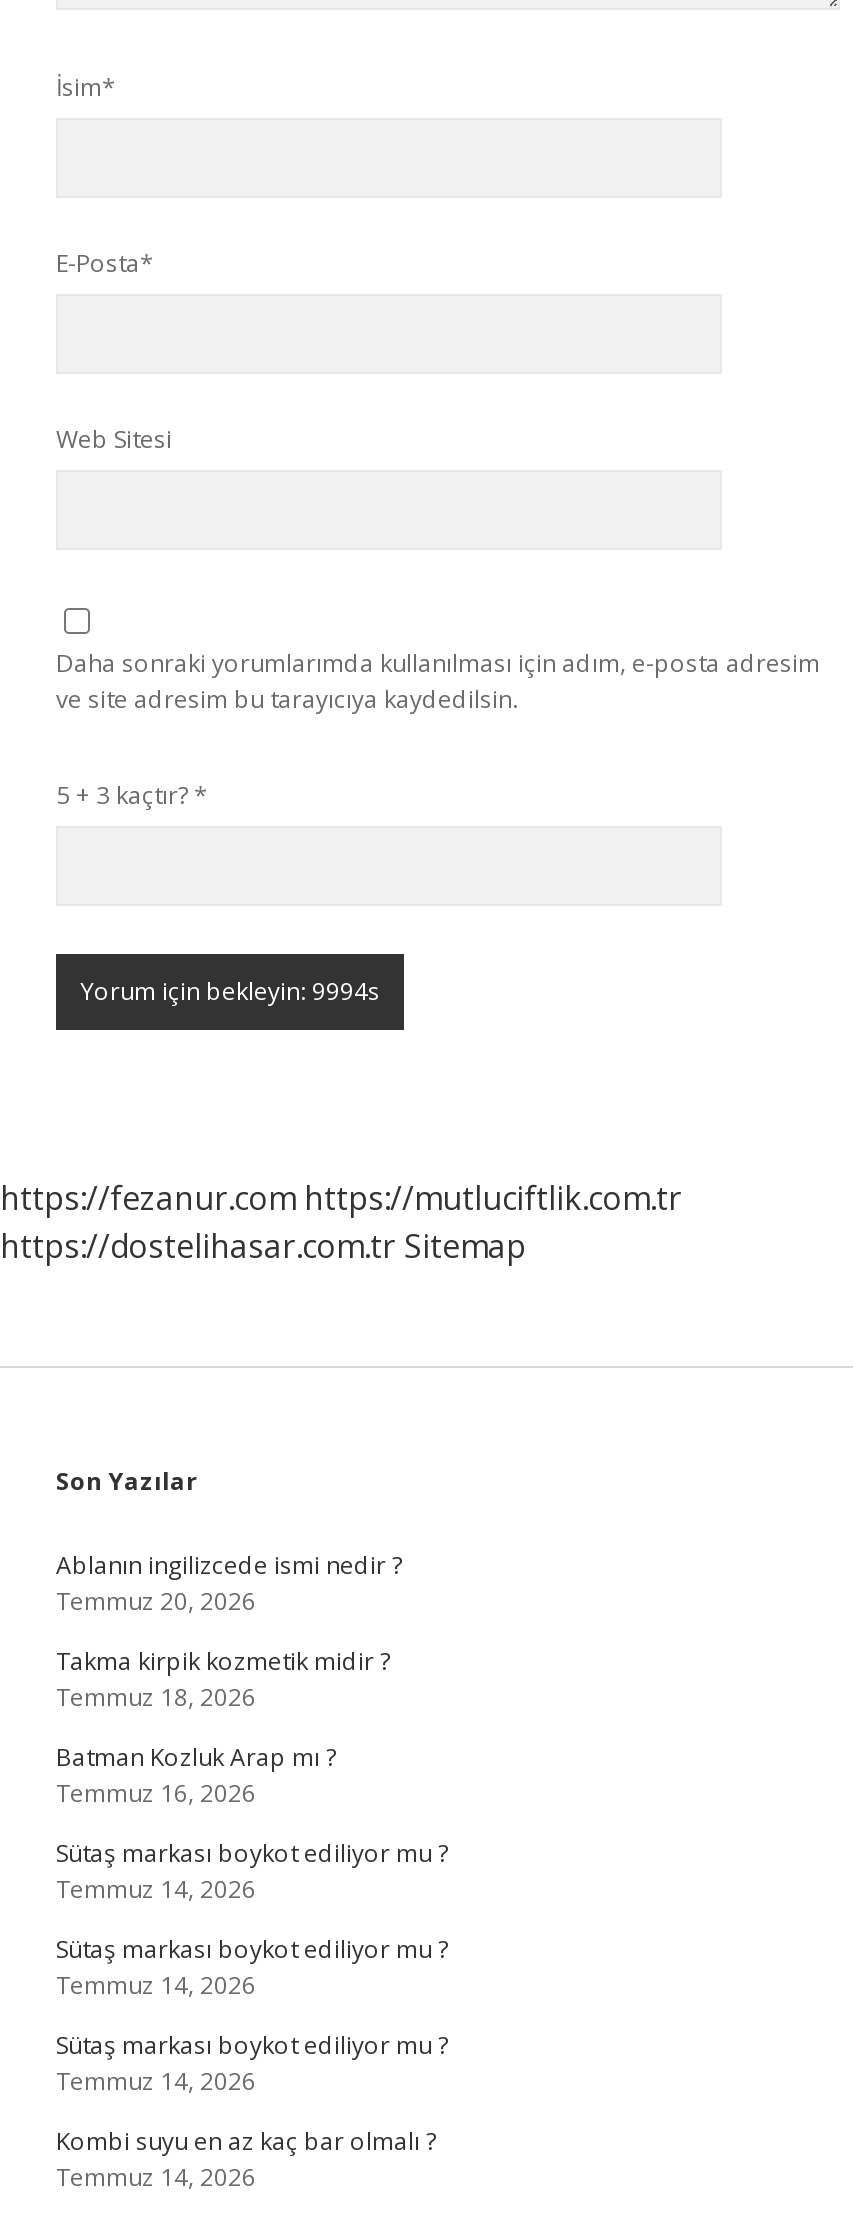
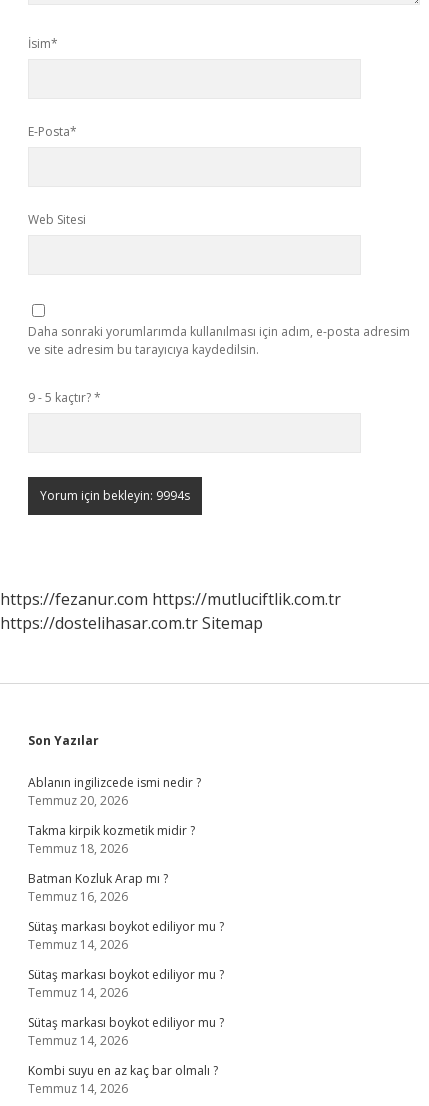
[56,778,208,812] 5 + 3 kaçtır? * -> [28,389,101,406] 9 - 5 kaçtır? *

